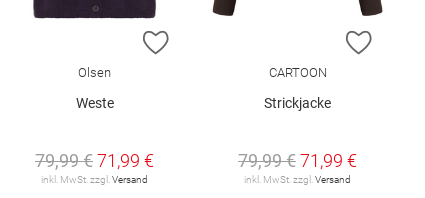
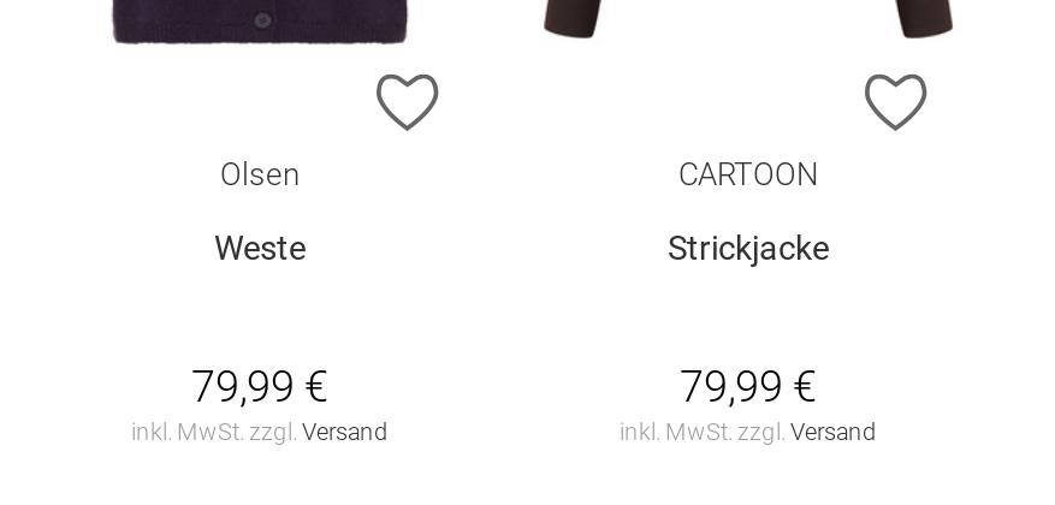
[35,150,154,171] 79,99 € 71,99 € -> [191,360,328,410] 79,99 €
[238,150,357,171] 79,99 € 71,99 € -> [680,360,817,410] 79,99 €

